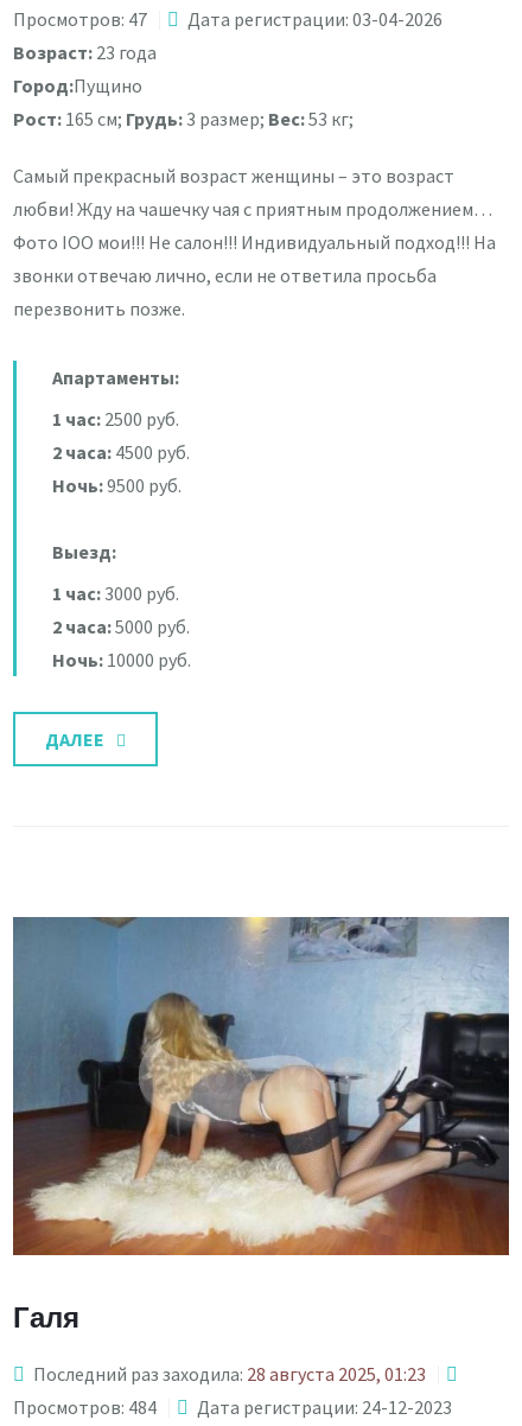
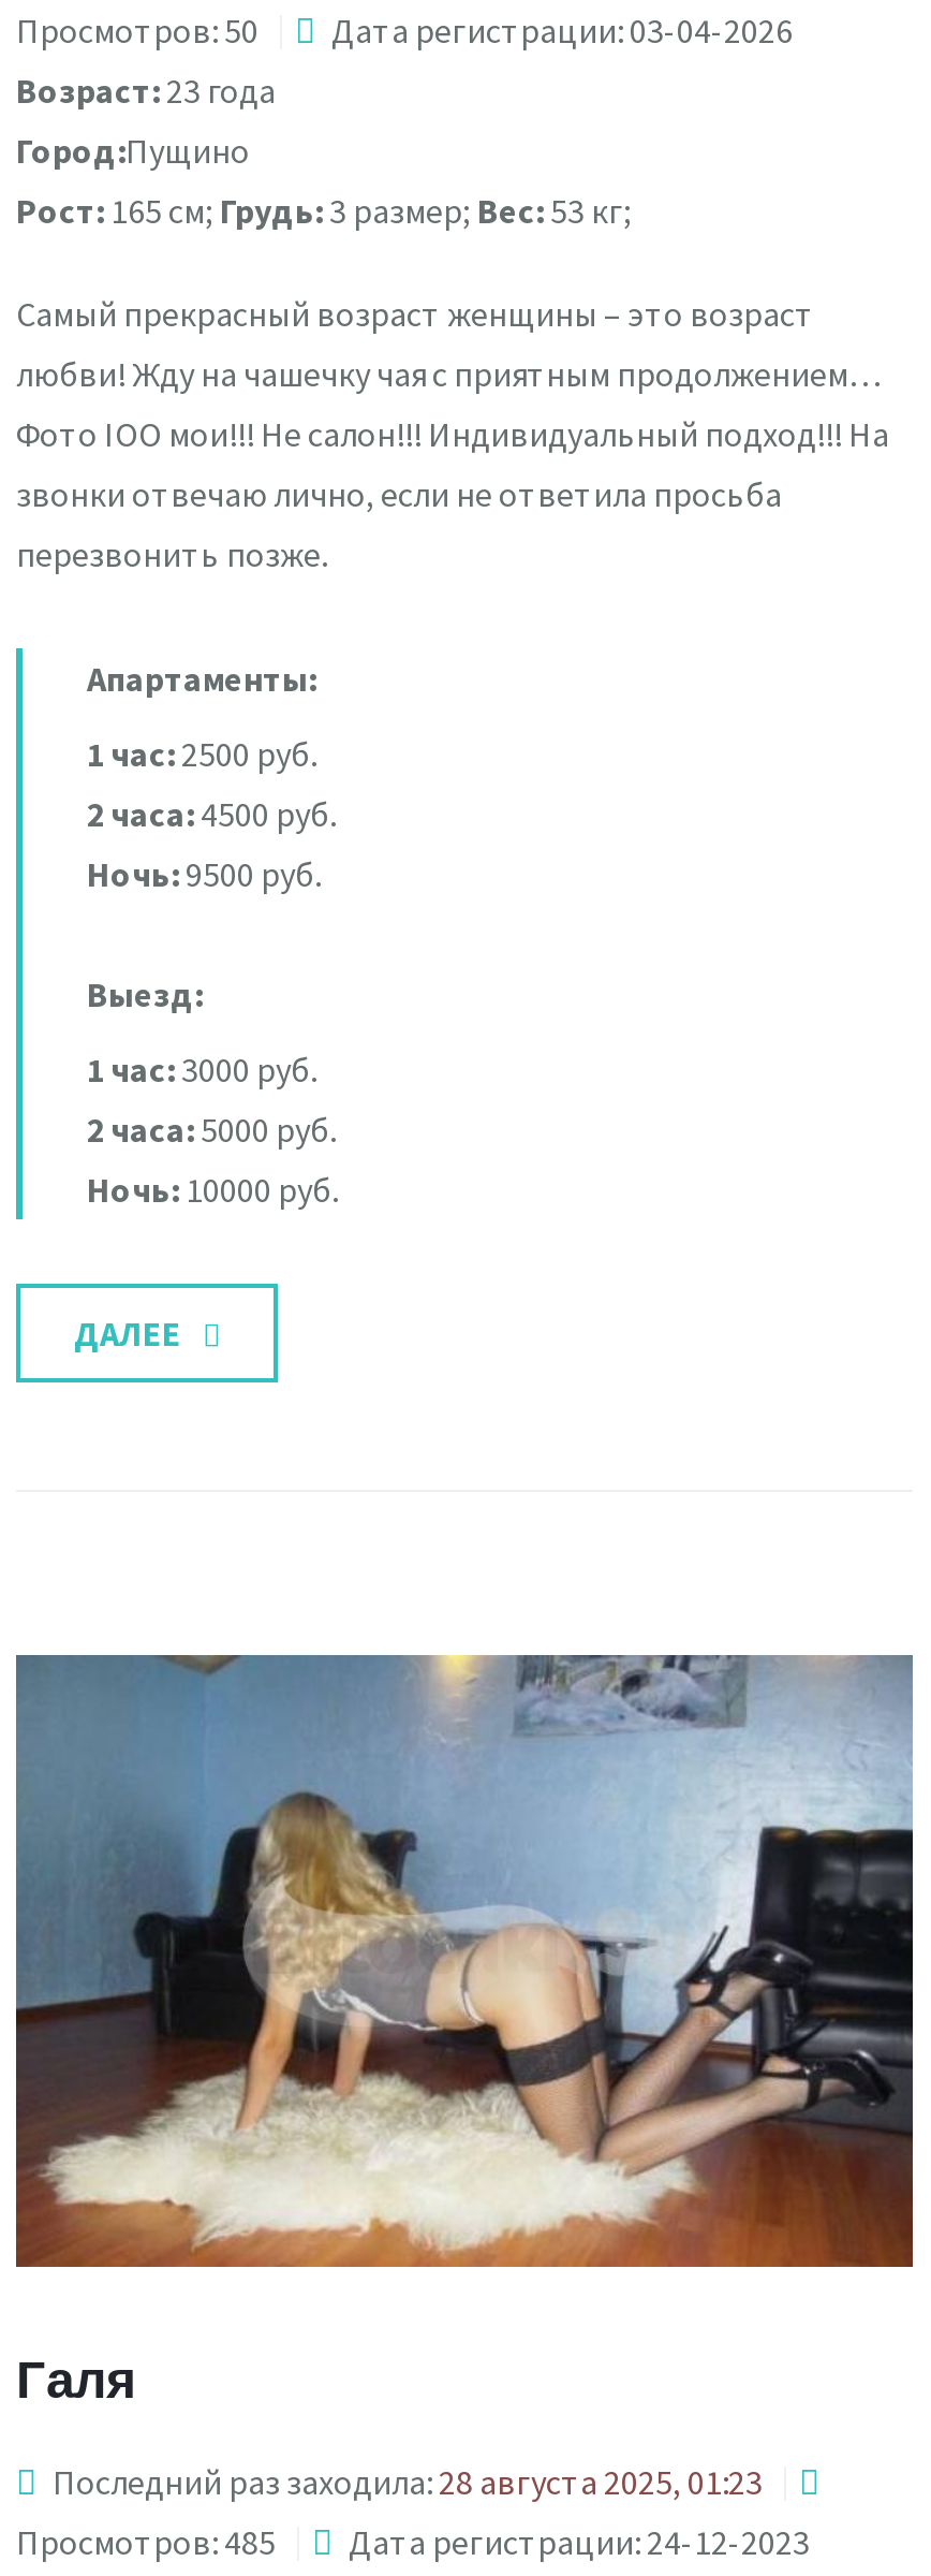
[13,7,443,31] Просмотров: 47 Дата регистрации: 03-04-2026 -> [16,9,793,52] Просмотров: 50 Дата регистрации: 03-04-2026
[13,1395,452,1418] Просмотров: 484 Дата регистрации: 24-12-2023 -> [16,2519,810,2562] Просмотров: 485 Дата регистрации: 24-12-2023

